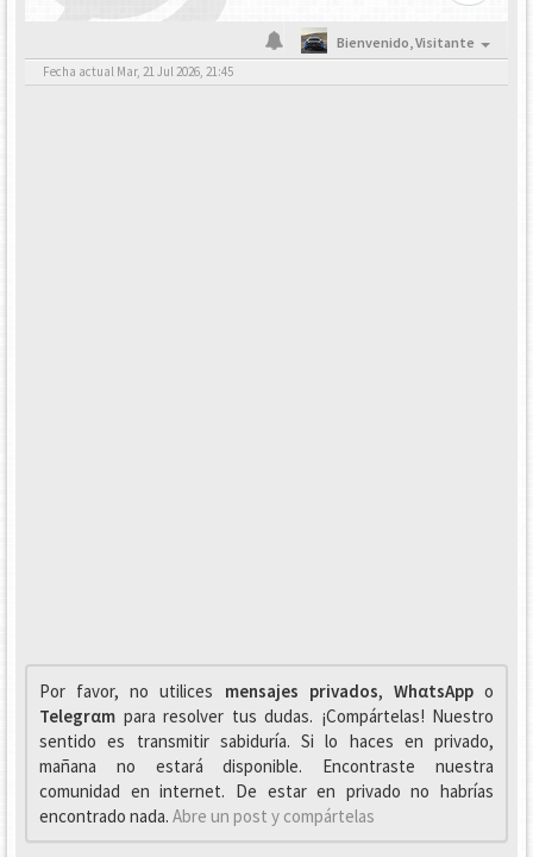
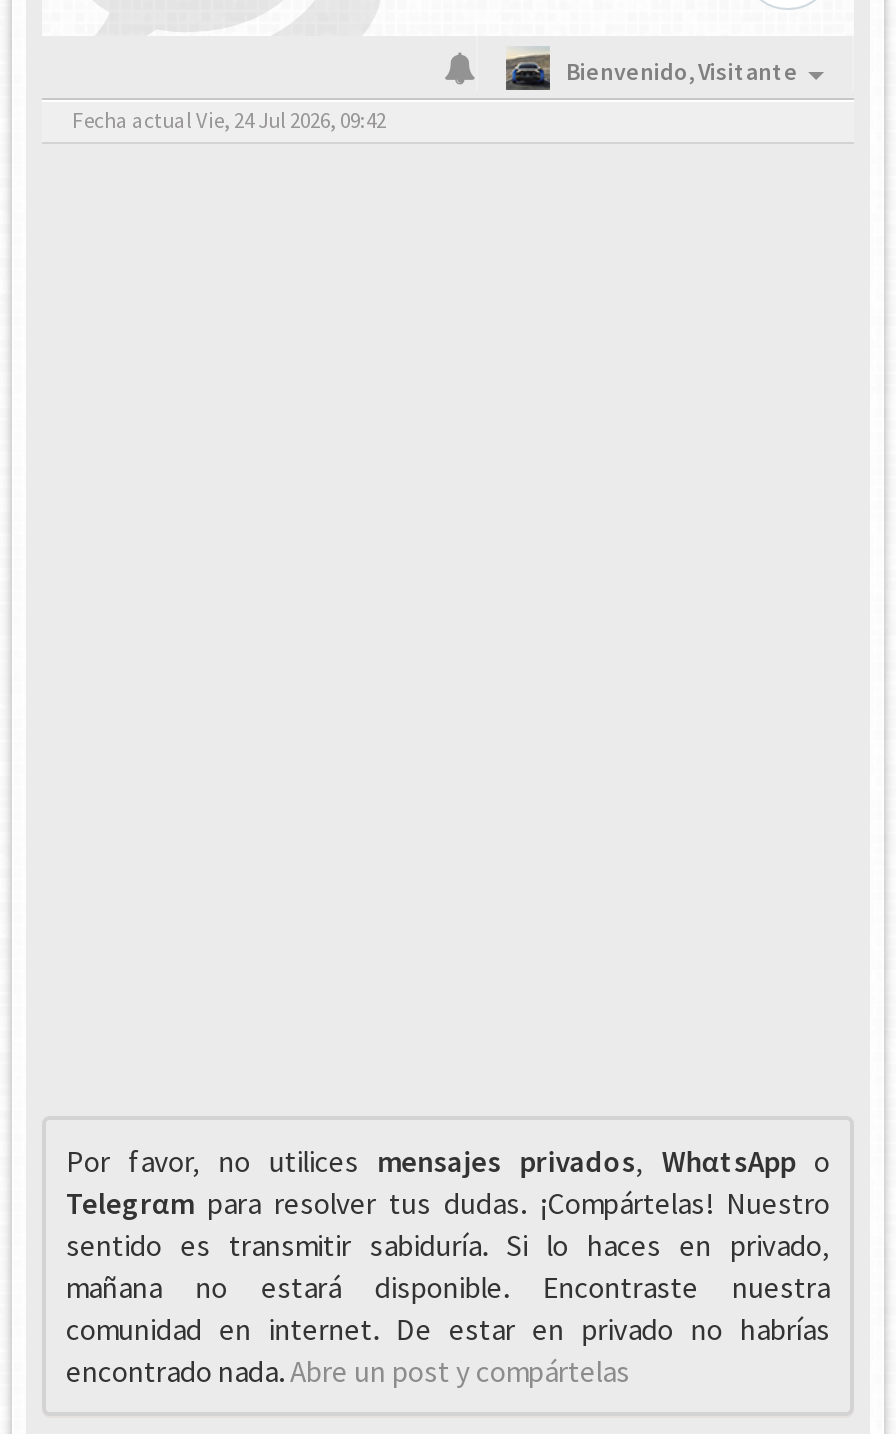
[43,63,233,80] Fecha actual Mar, 21 Jul 2026, 21:45 -> [72,106,386,134] Fecha actual Vie, 24 Jul 2026, 09:42

